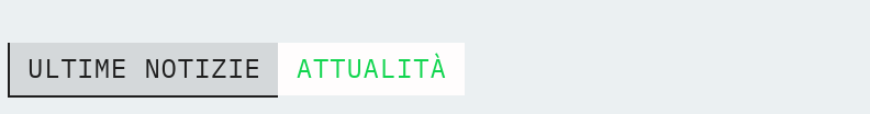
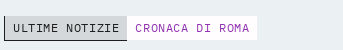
[296,50,447,83] ATTUALITÀ -> [135,20,249,35] CRONACA DI ROMA

